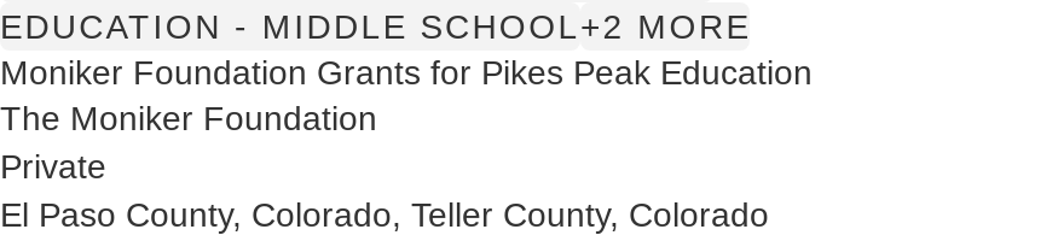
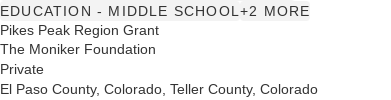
[0,53,813,92] Moniker Foundation Grants for Pikes Peak Education -> [0,22,159,38] Pikes Peak Region Grant

